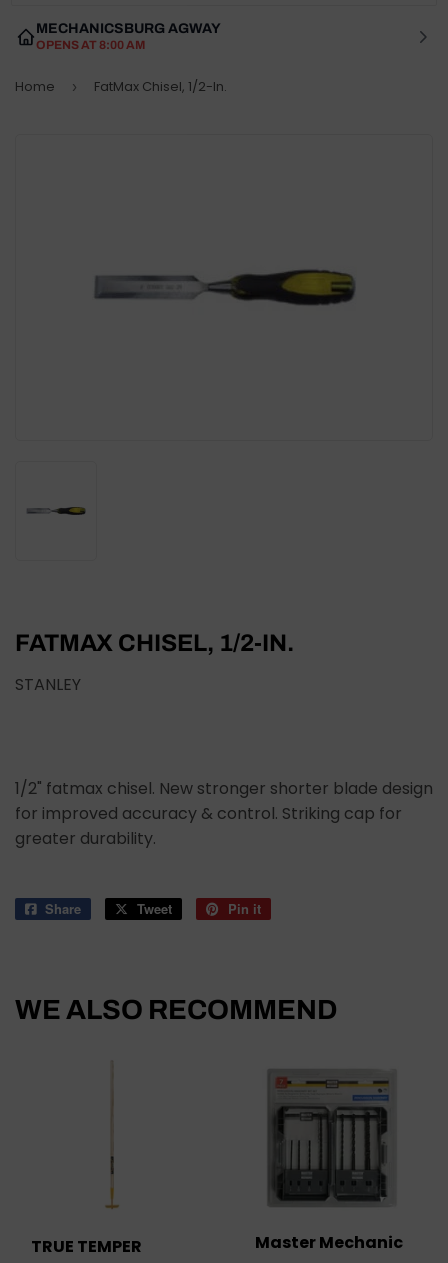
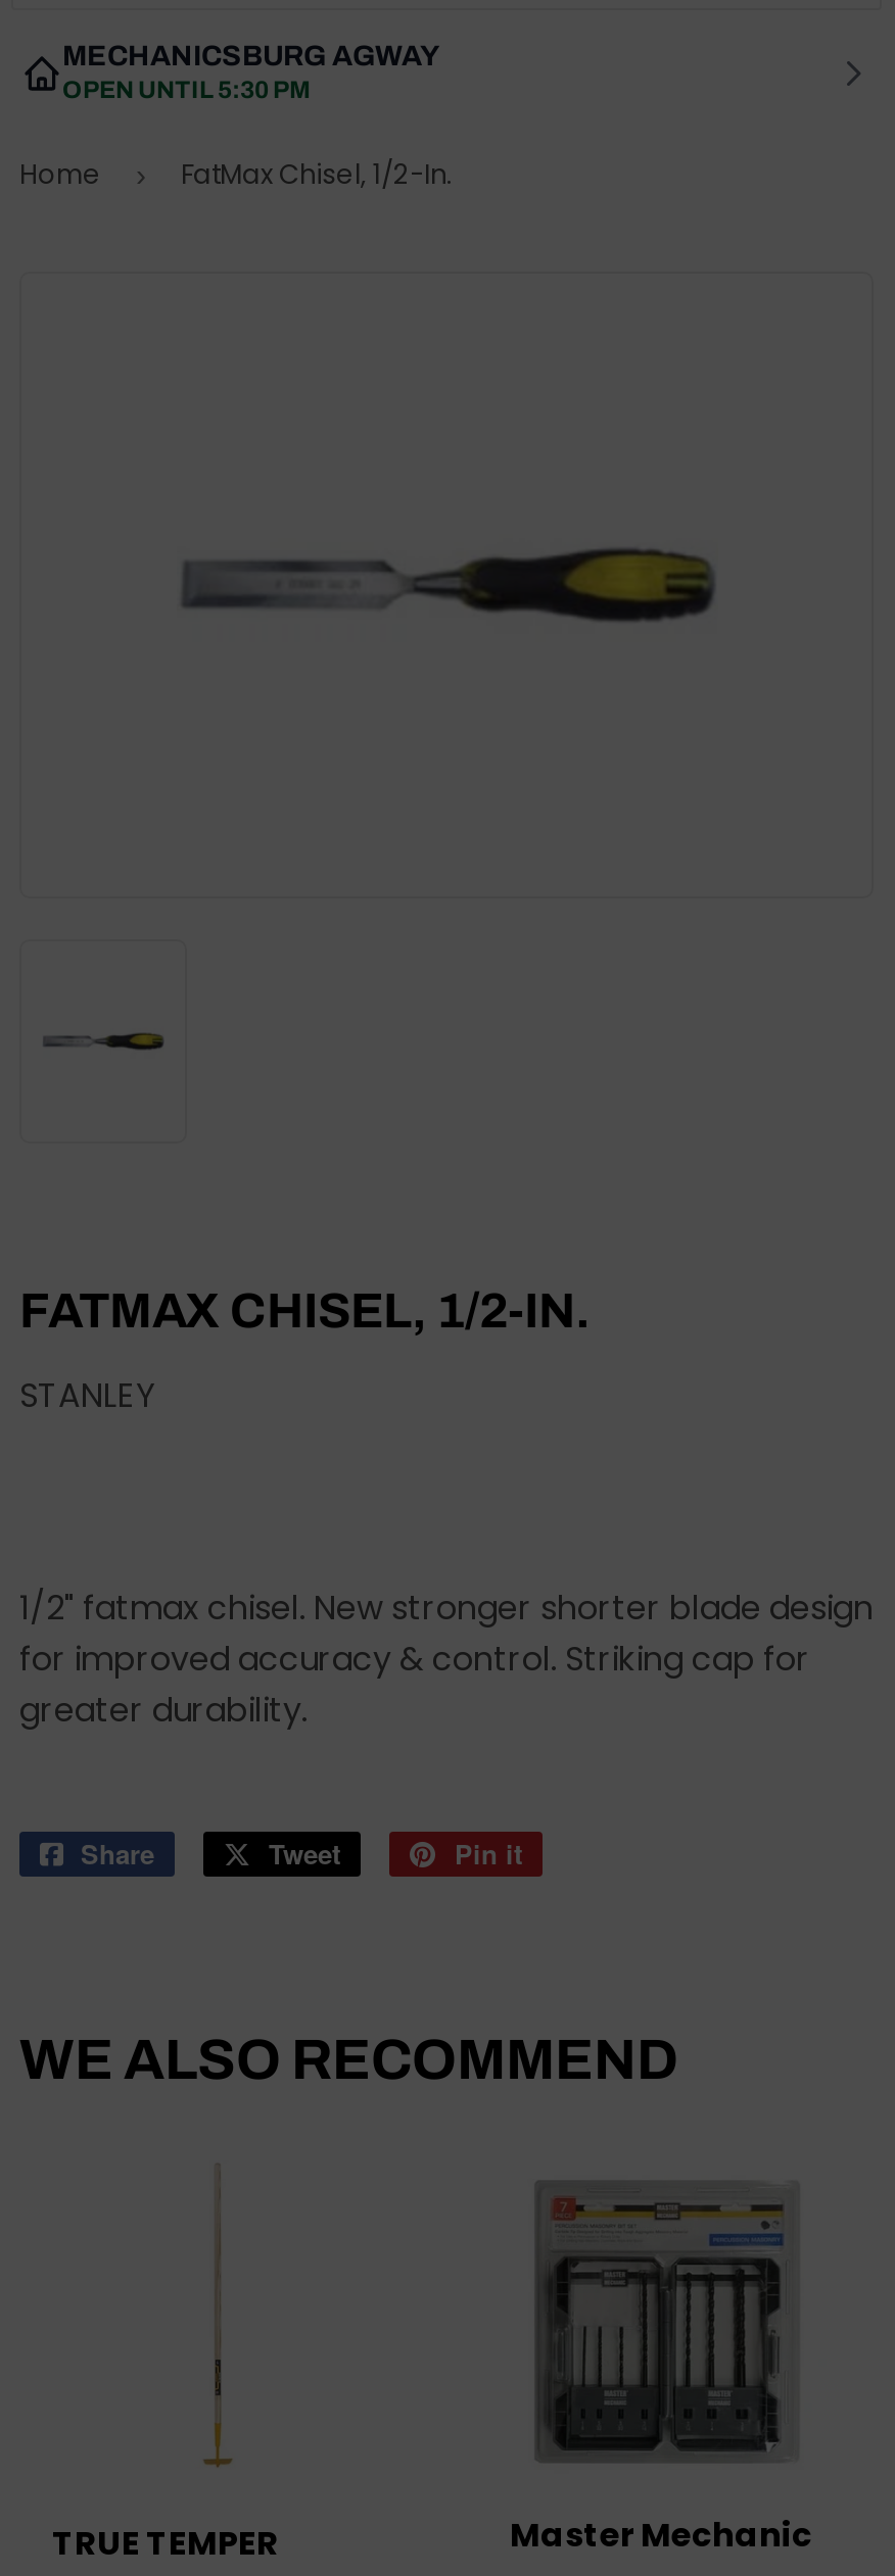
[36,38,145,52] OPENS AT 8:00 AM -> [62,76,310,104] OPEN UNTIL 5:30 PM

